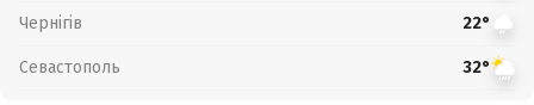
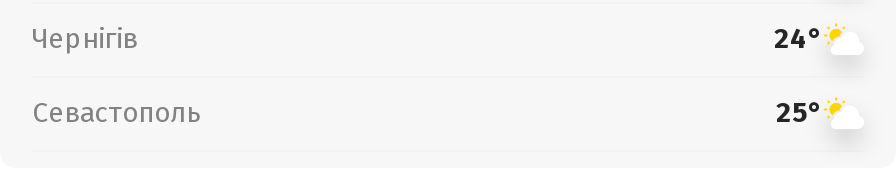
[462,13,491,33] 22° -> [774,22,824,56] 24°
[462,57,491,78] 32° -> [776,96,824,130] 25°

